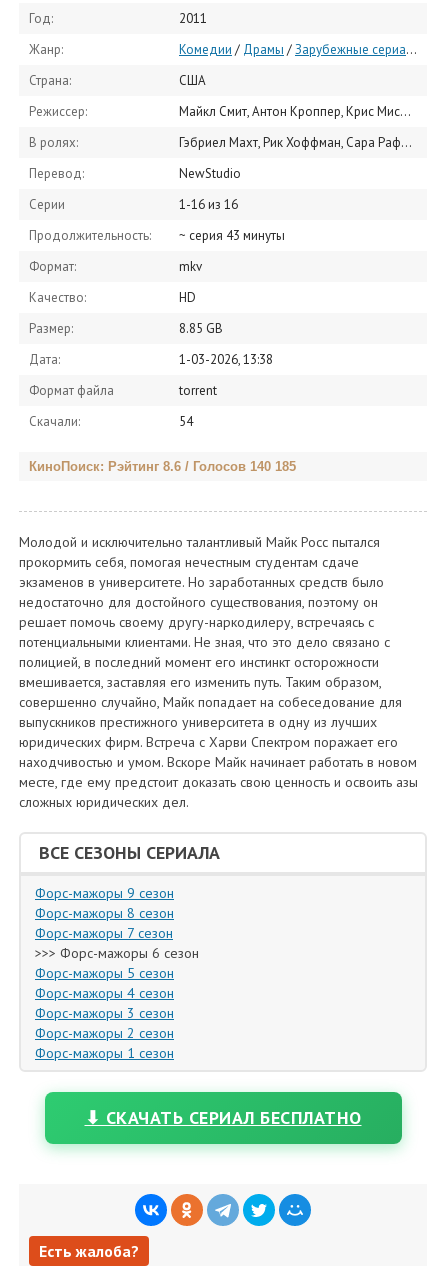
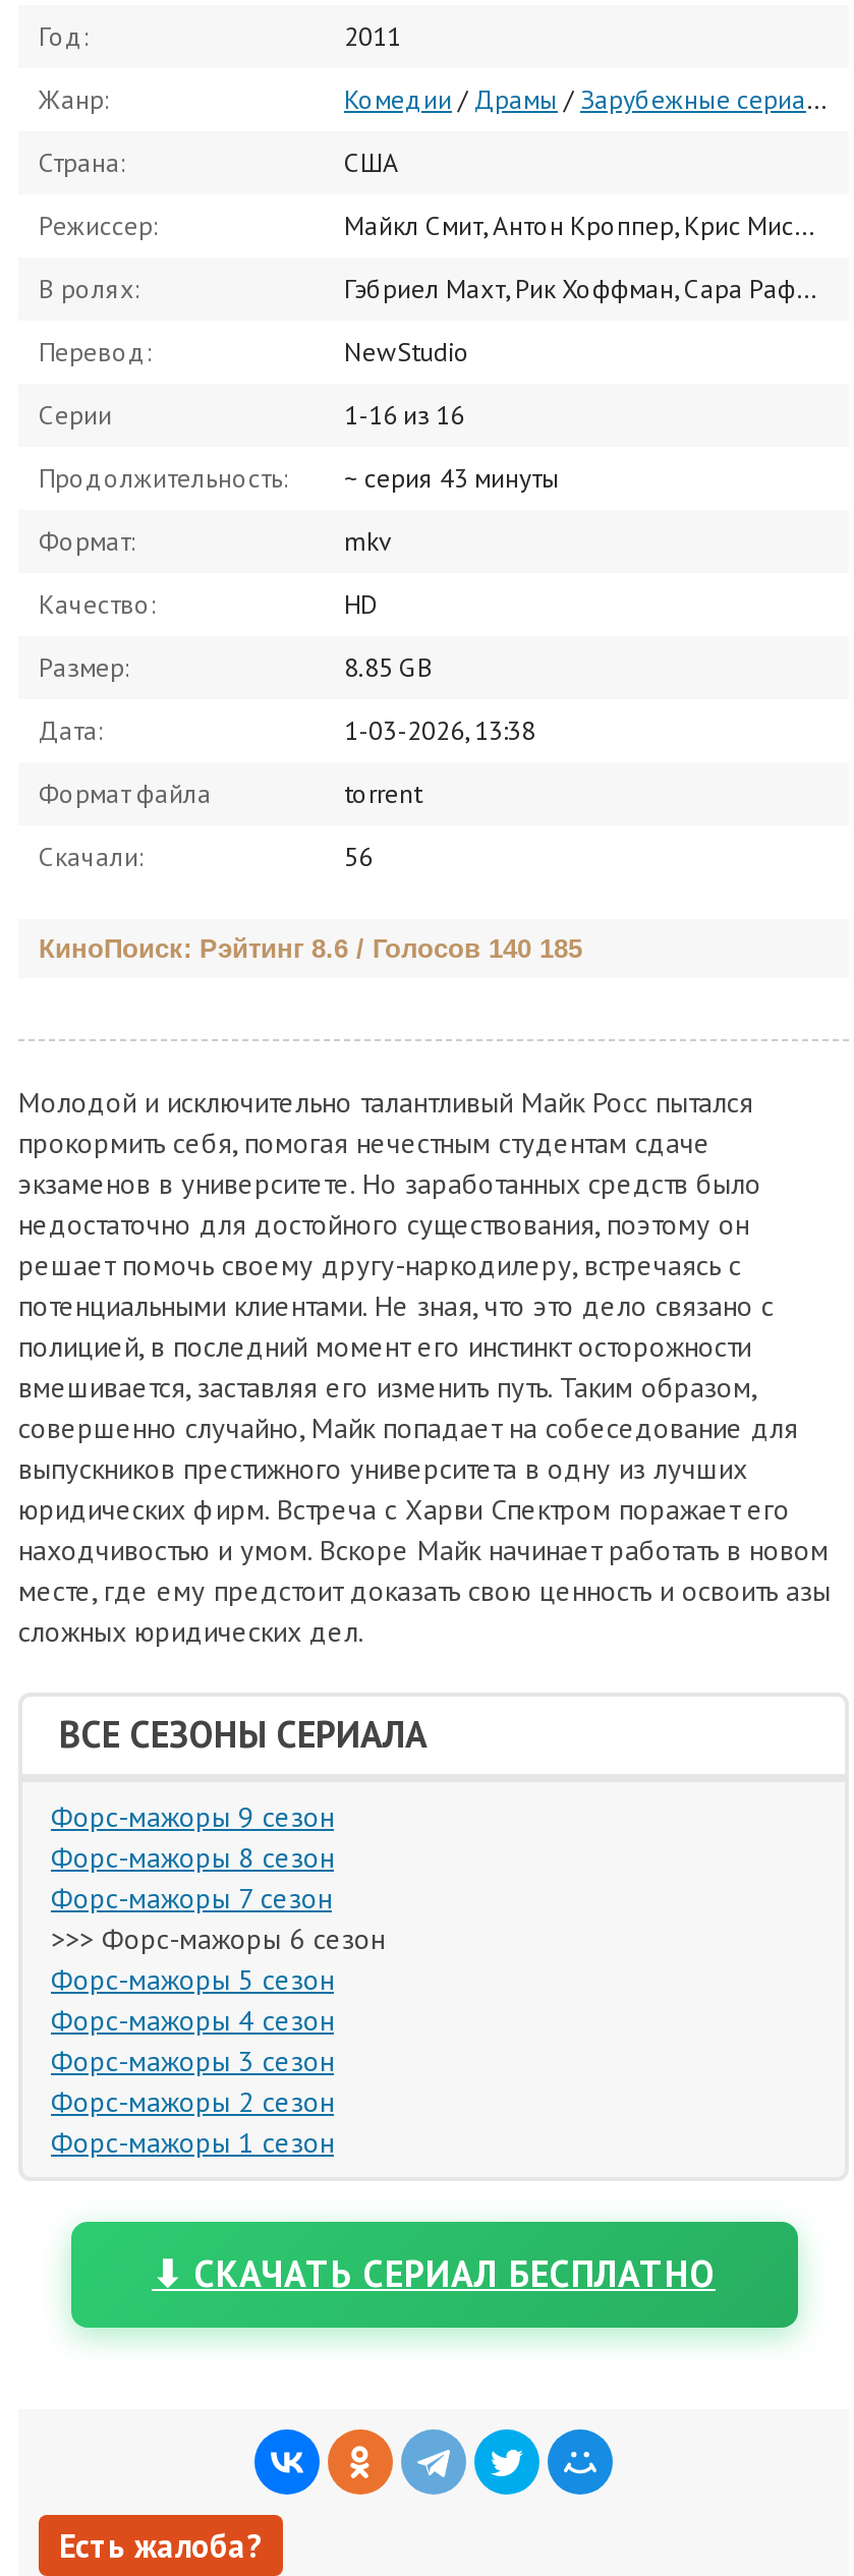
[179,413,193,430] 54 -> [344,840,373,874] 56

